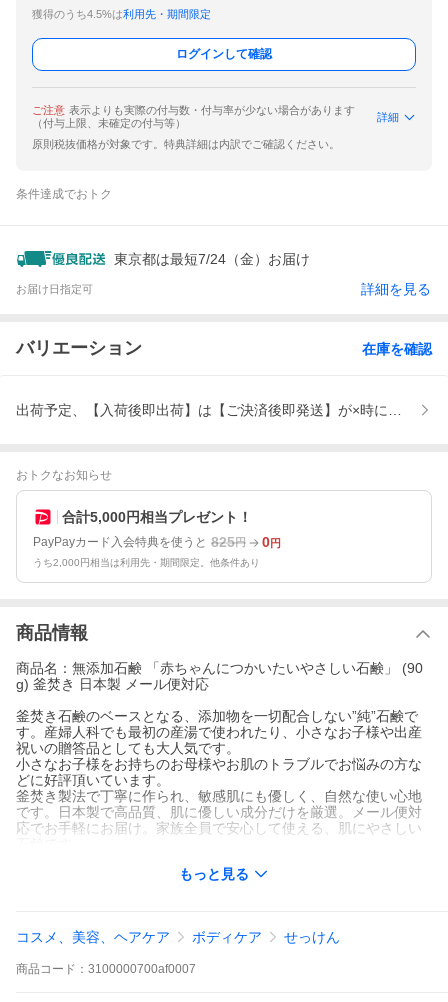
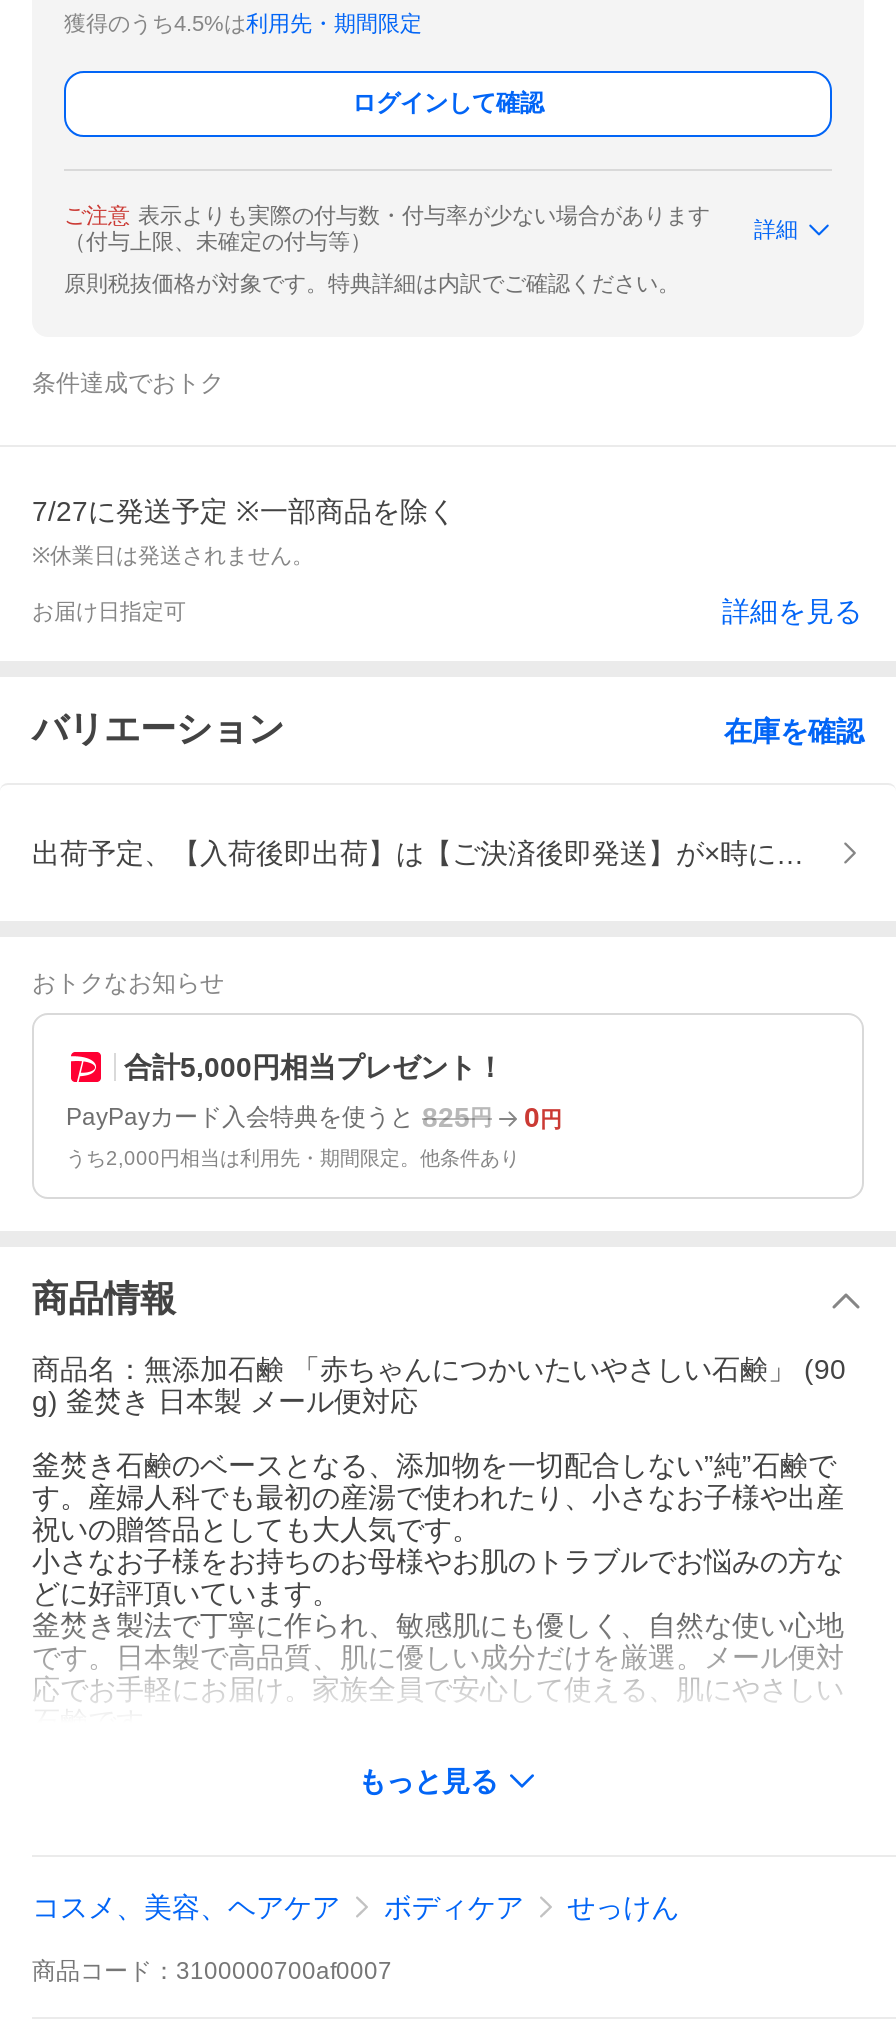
[114,251,310,267] 東京都は最短7/24（金）お届け -> [32,495,456,567] 7/27に発送予定 ※一部商品を除く | ※休業日は発送されません。

